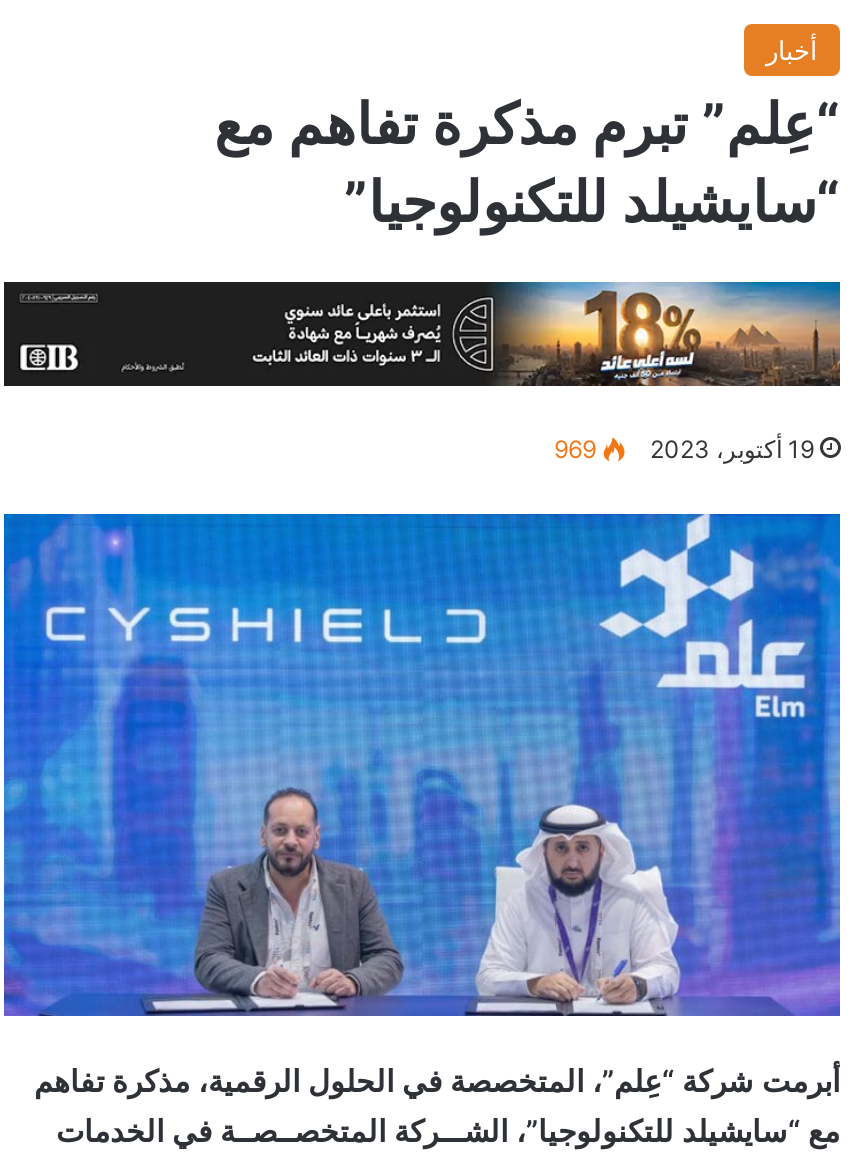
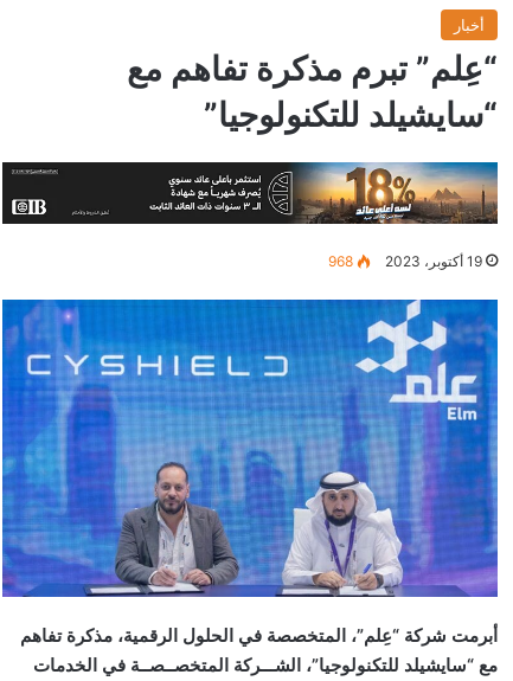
[554,433,596,463] 969 -> [328,252,353,269] 968

